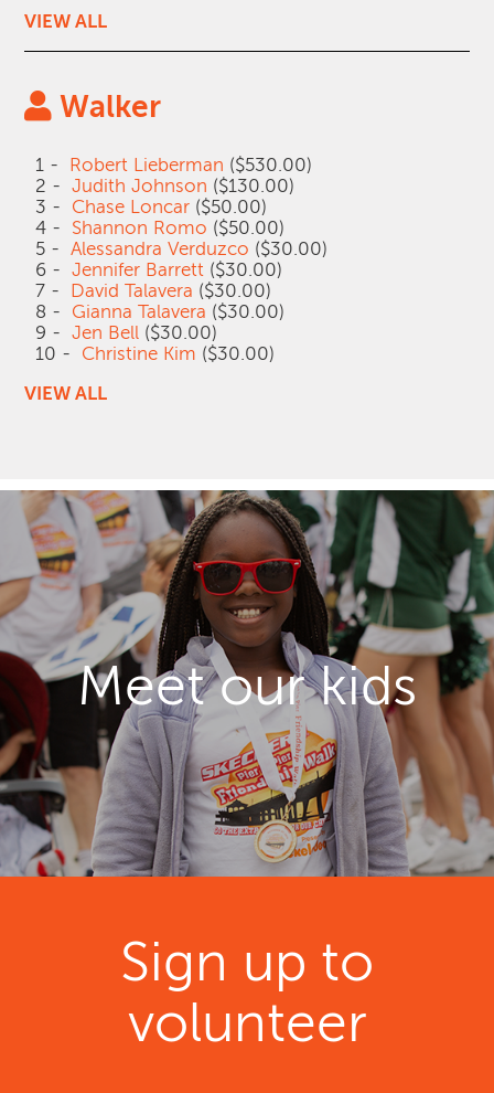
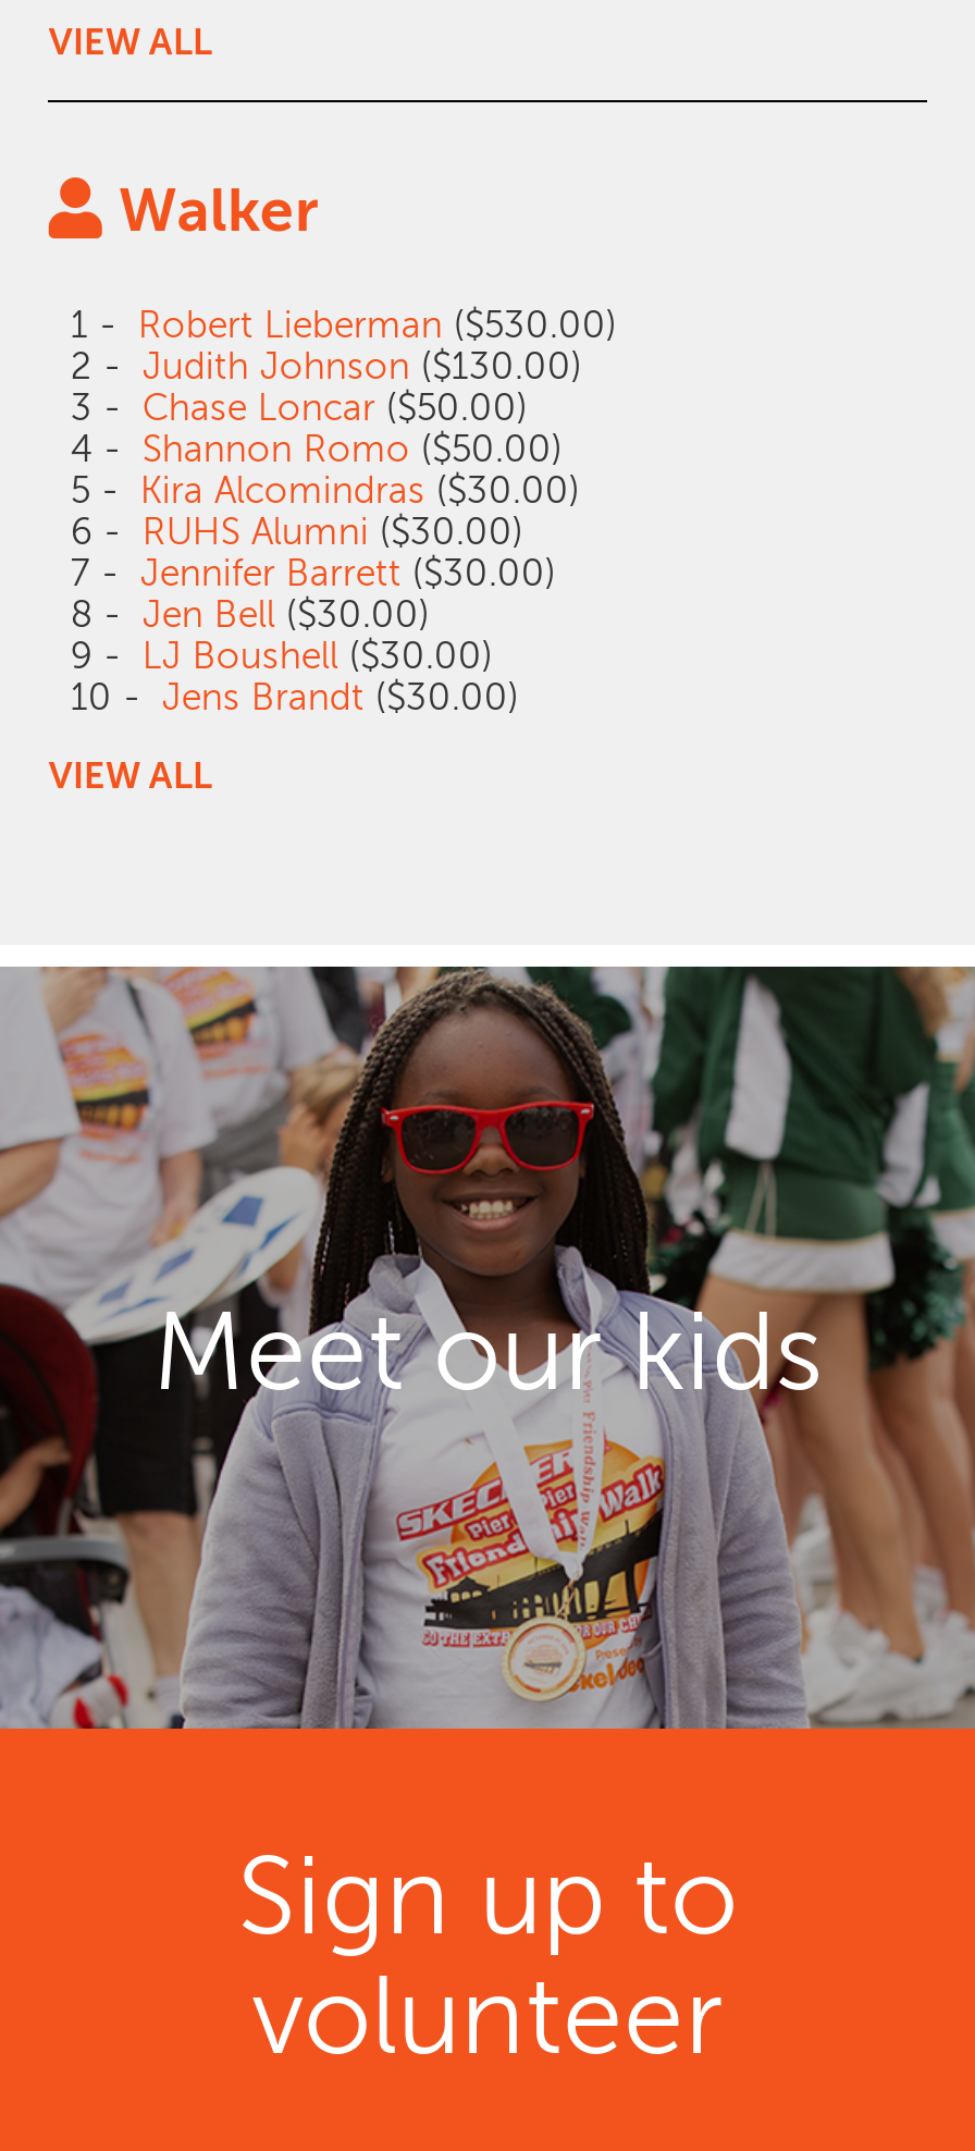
[25,238,328,364] 5 - Alessandra Verduzco ($30.00) | 6 - Jennifer Barrett ($30.00) | 7 - David Talavera ($30.00) | 8 - Gianna Talavera ($30.00) | 9 - Jen Bell ($30.00) | 10 - Christine Kim ($30.00) -> [49,470,580,718] 5 - Kira Alcomindras ($30.00) | 6 - RUHS Alumni ($30.00) | 7 - Jennifer Barrett ($30.00) | 8 - Jen Bell ($30.00) | 9 - LJ Boushell ($30.00) | 10 - Jens Brandt ($30.00)

